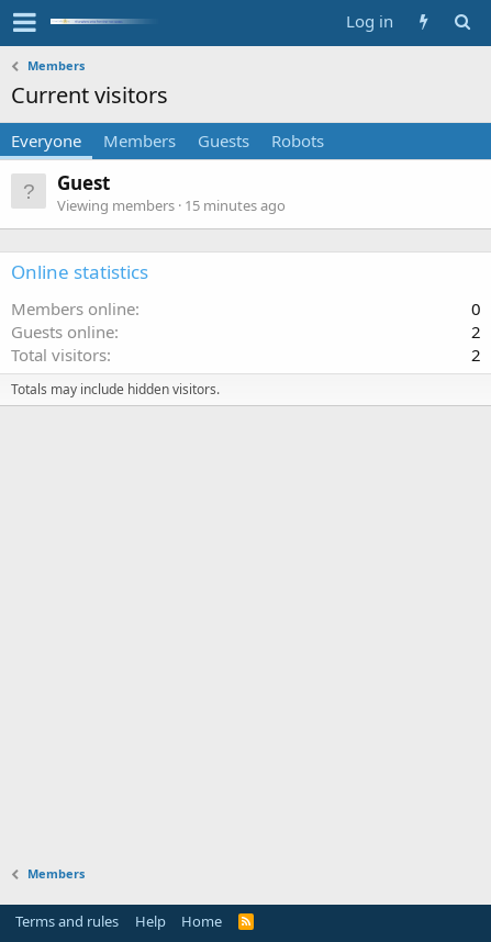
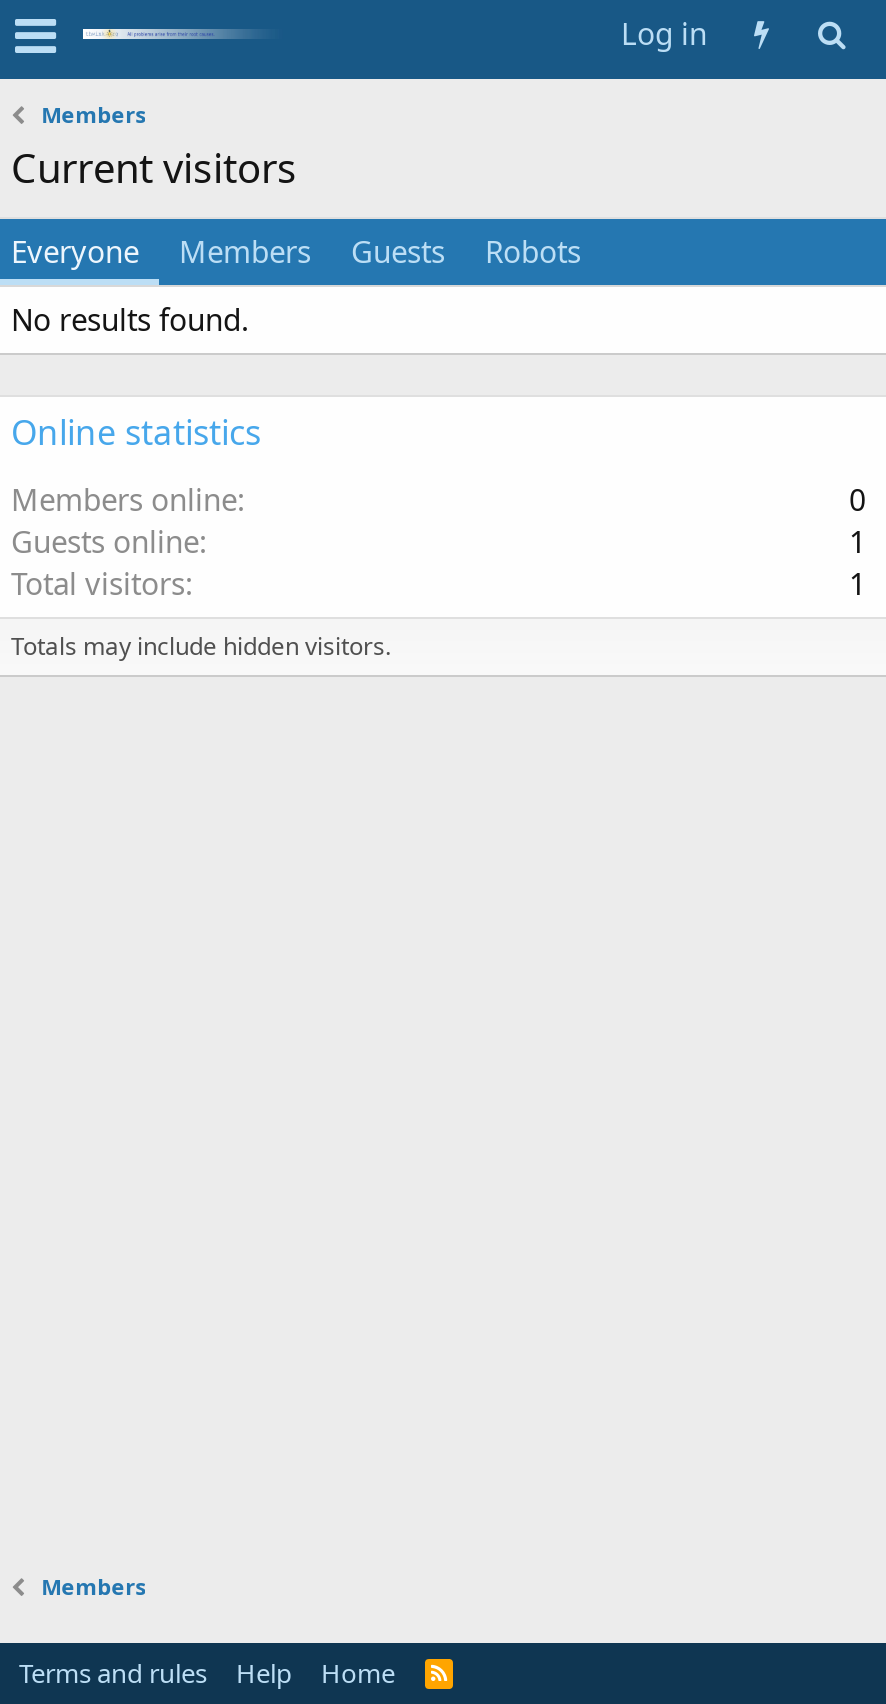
[57,171,286,216] Guest | Viewing members 15 minutes ago -> [11,299,249,339] No results found.
moved [11,259,481,399] -> [11,409,867,663]: Online statistics | Members online | 0 | Guests online | Total visitors | Totals may include hidden visitors.
[471,321,481,343] 2 -> [849,521,867,561] 1
[471,344,481,366] 2 -> [849,563,867,603] 1

